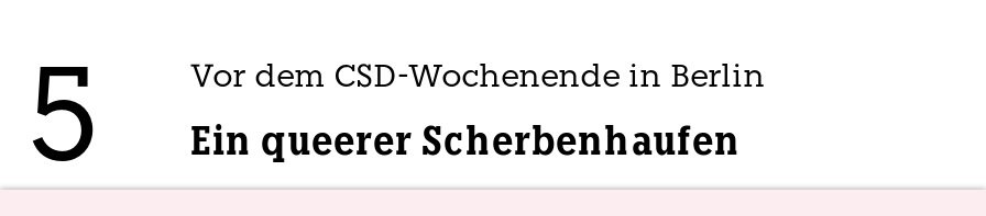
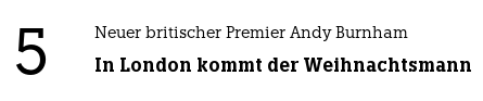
[191,63,765,96] Vor dem CSD-Wochenende in Berlin -> [94,26,408,42] Neuer britischer Premier Andy Burnham
[191,118,741,166] Ein queerer Scherbenhaufen -> [94,53,472,77] In London kommt der Weihnachtsmann

